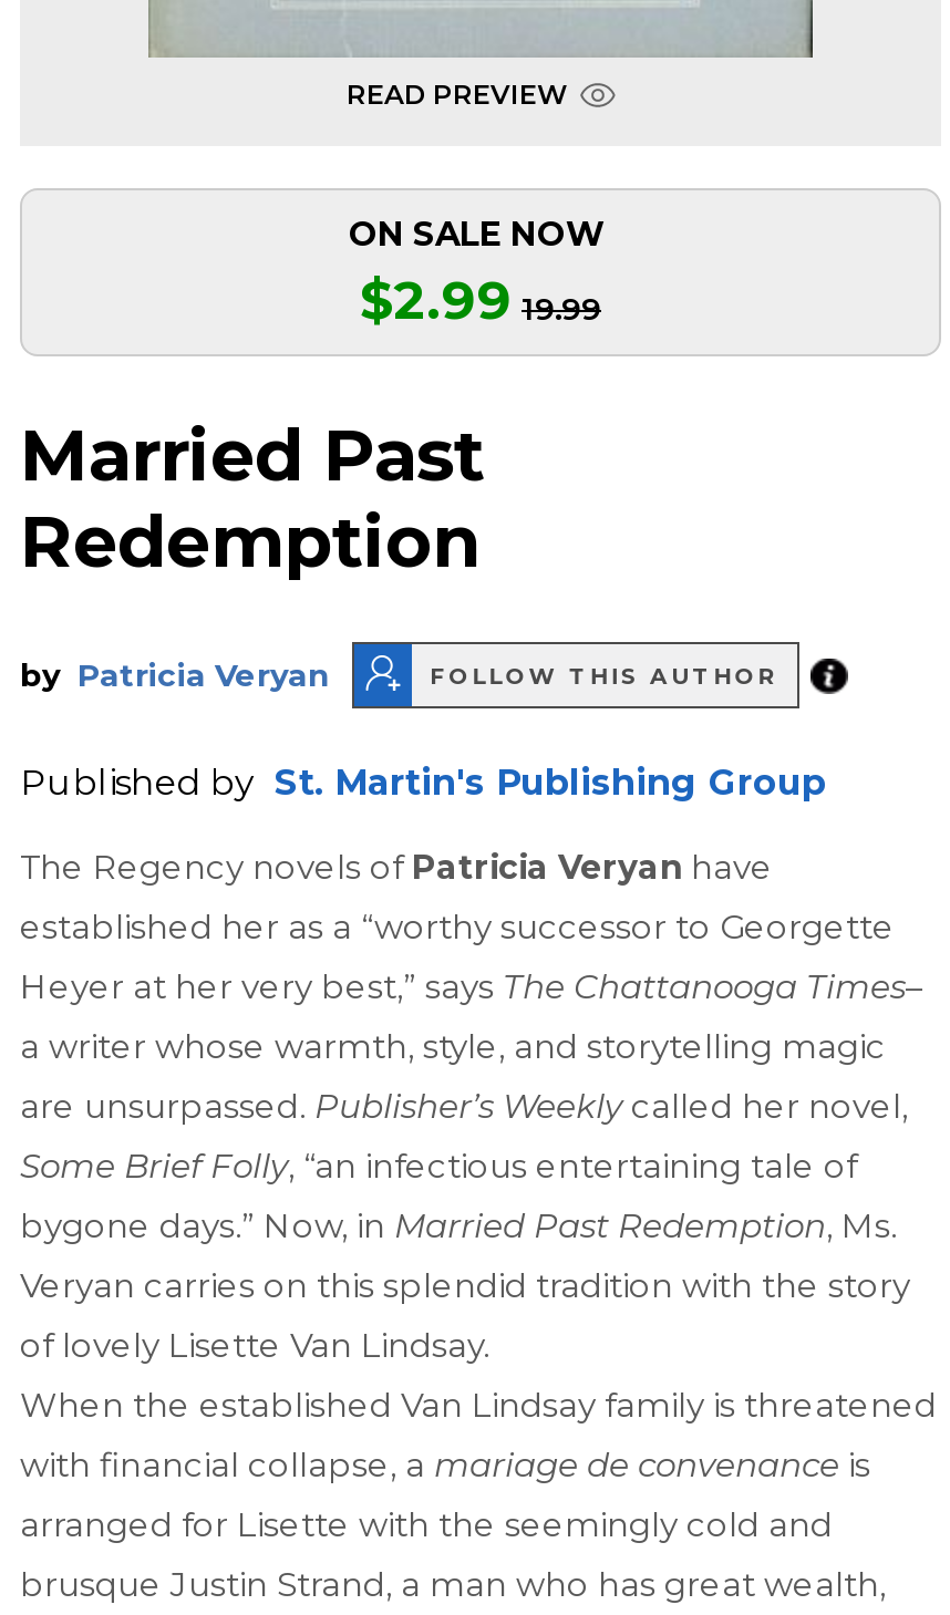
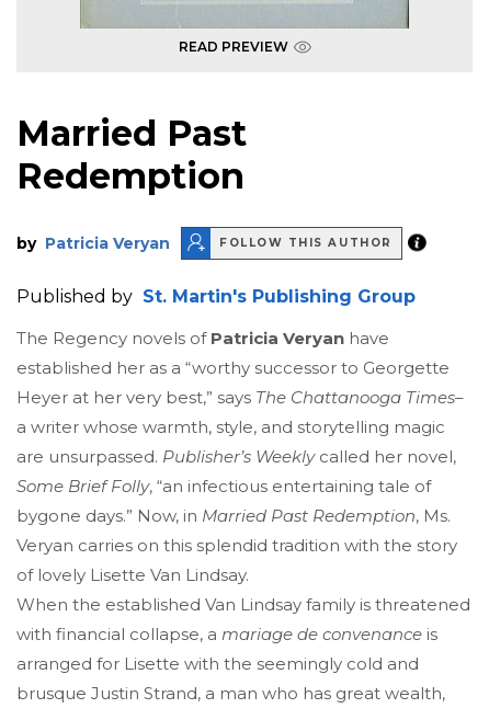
[349,213,603,332] ON SALE NOW | $2.99 19.99 -> none

